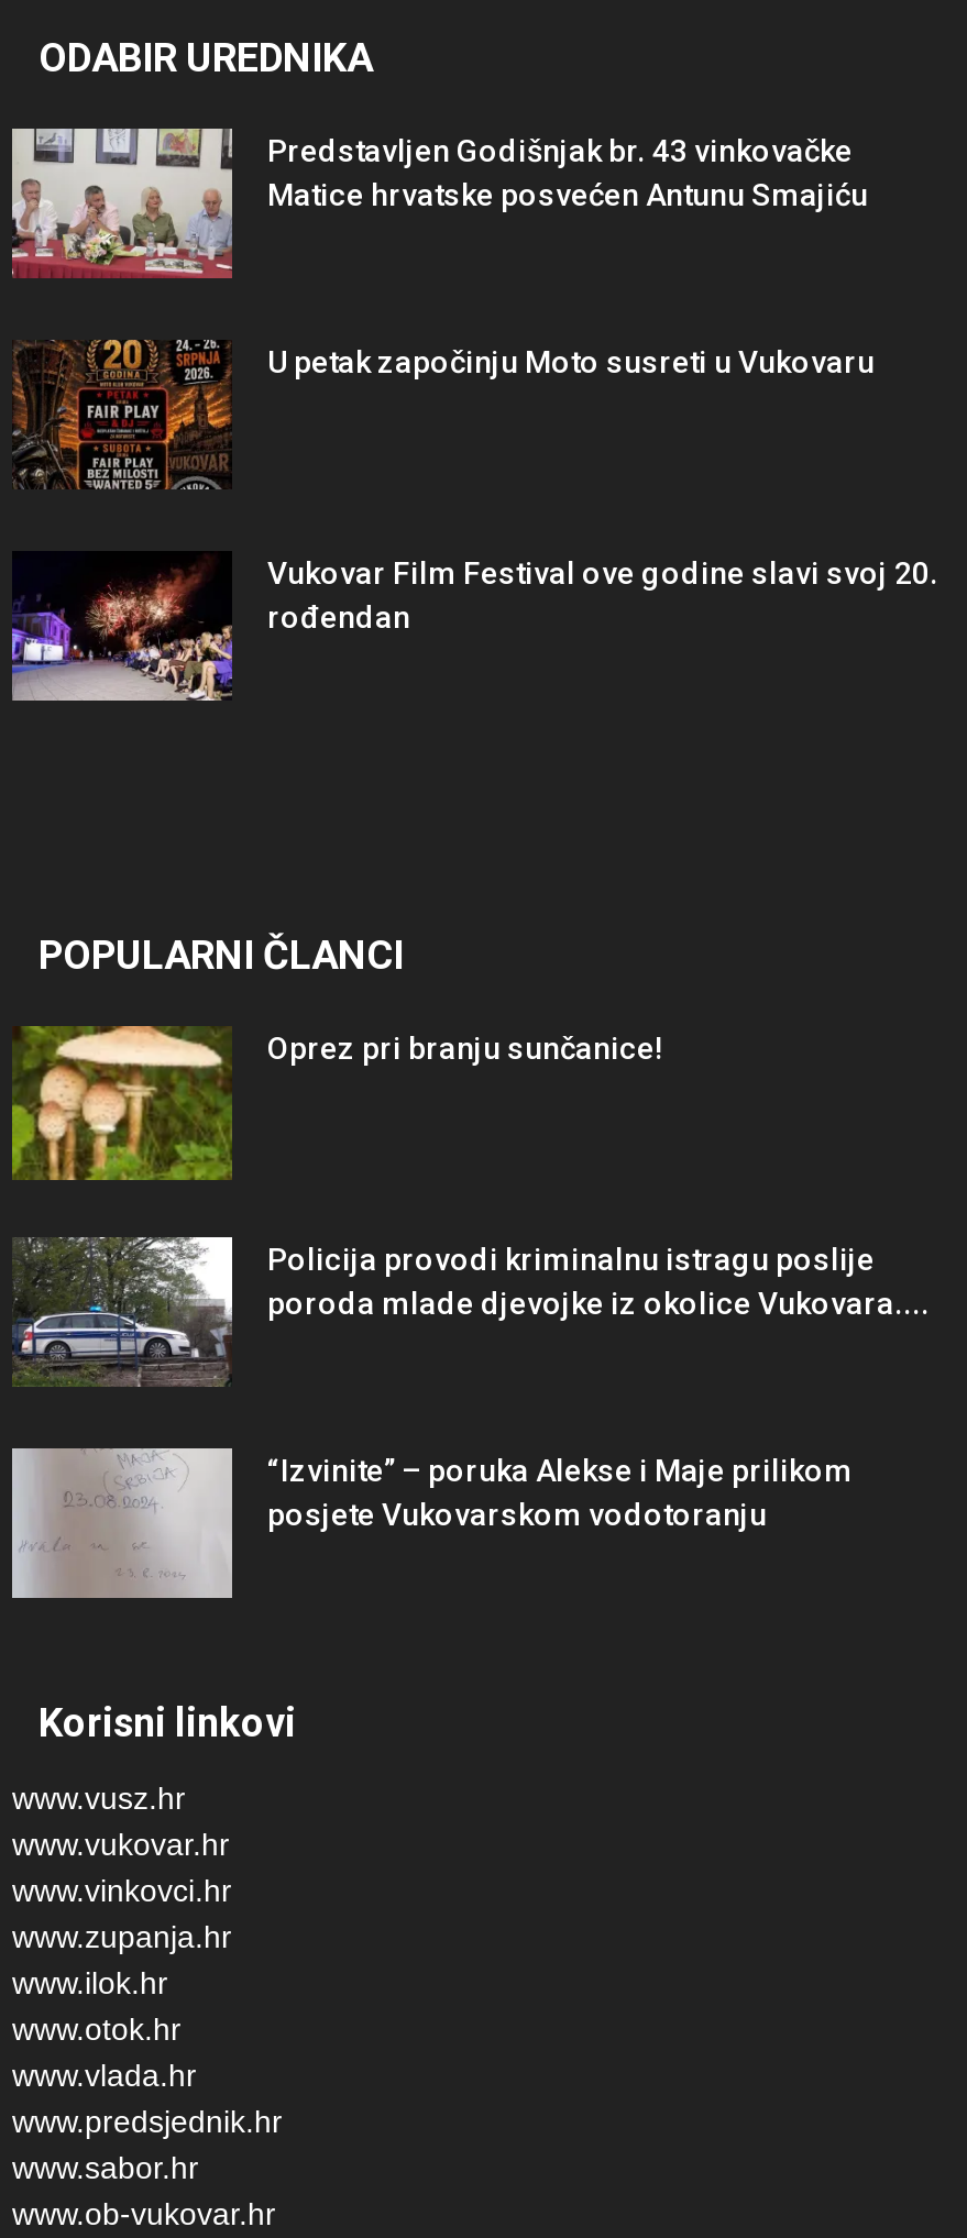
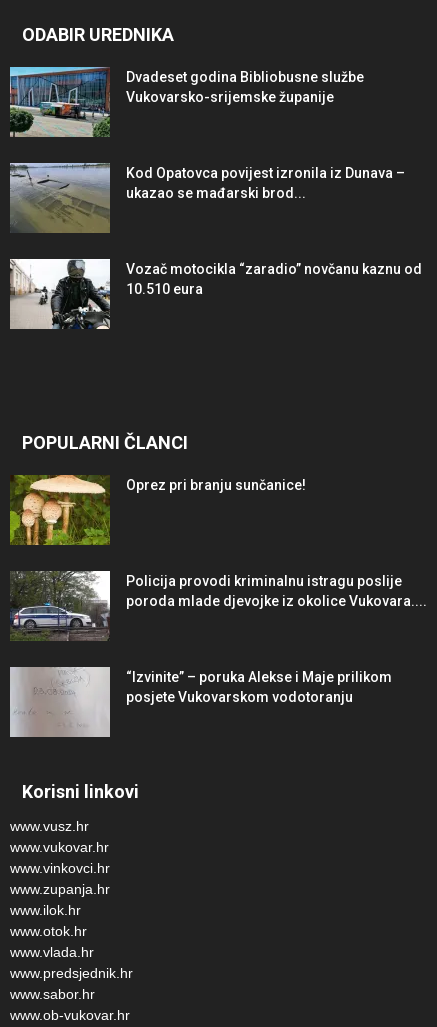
[10,126,868,280] [image] | Predstavljen Godišnjak br. 43 vinkovačke | Matice hrvatske posvećen Antunu Smajiću -> [9,66,364,138] [image] | Dvadeset godina Bibliobusne službe | Vukovarsko-srijemske županije
[12,338,875,492] [image] | U petak započinju Moto susreti u Vukovaru -> [9,162,405,234] [image] | Kod Opatovca povijest izronila iz Dunava – | ukazao se mađarski brod...
[10,549,938,703] [image] | Vukovar Film Festival ove godine slavi svoj 20. | rođendan -> [9,258,422,330] [image] | Vozač motocikla “zaradio” novčanu kaznu od | 10.510 eura

